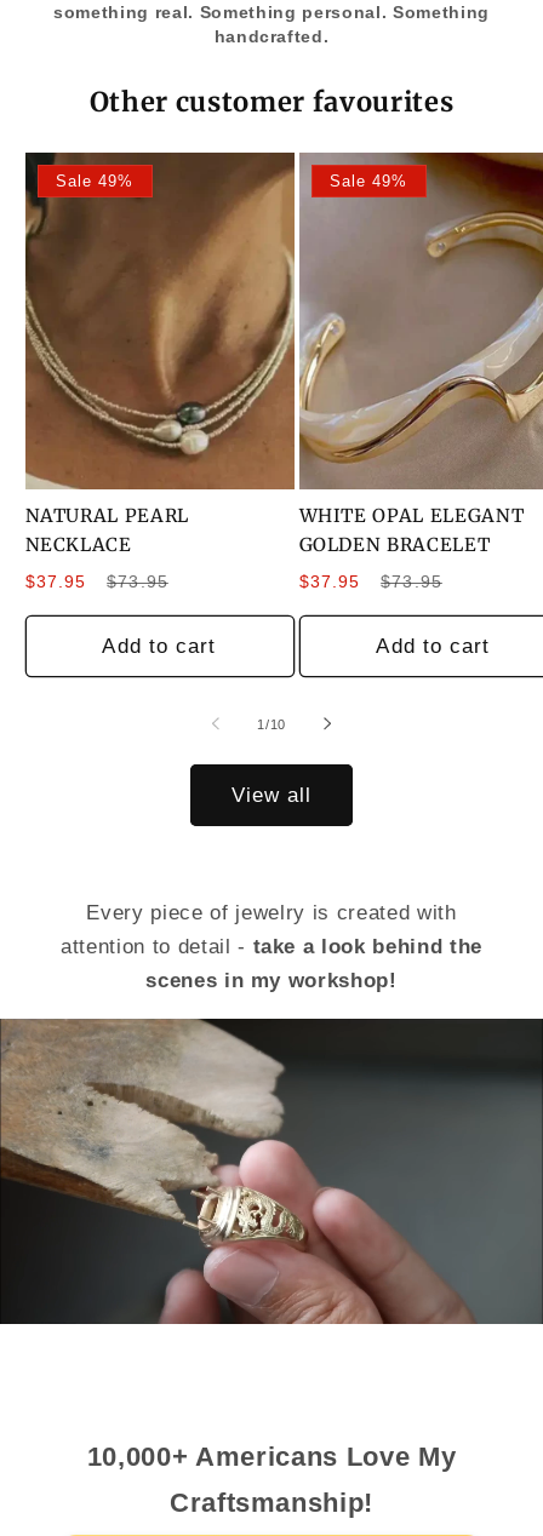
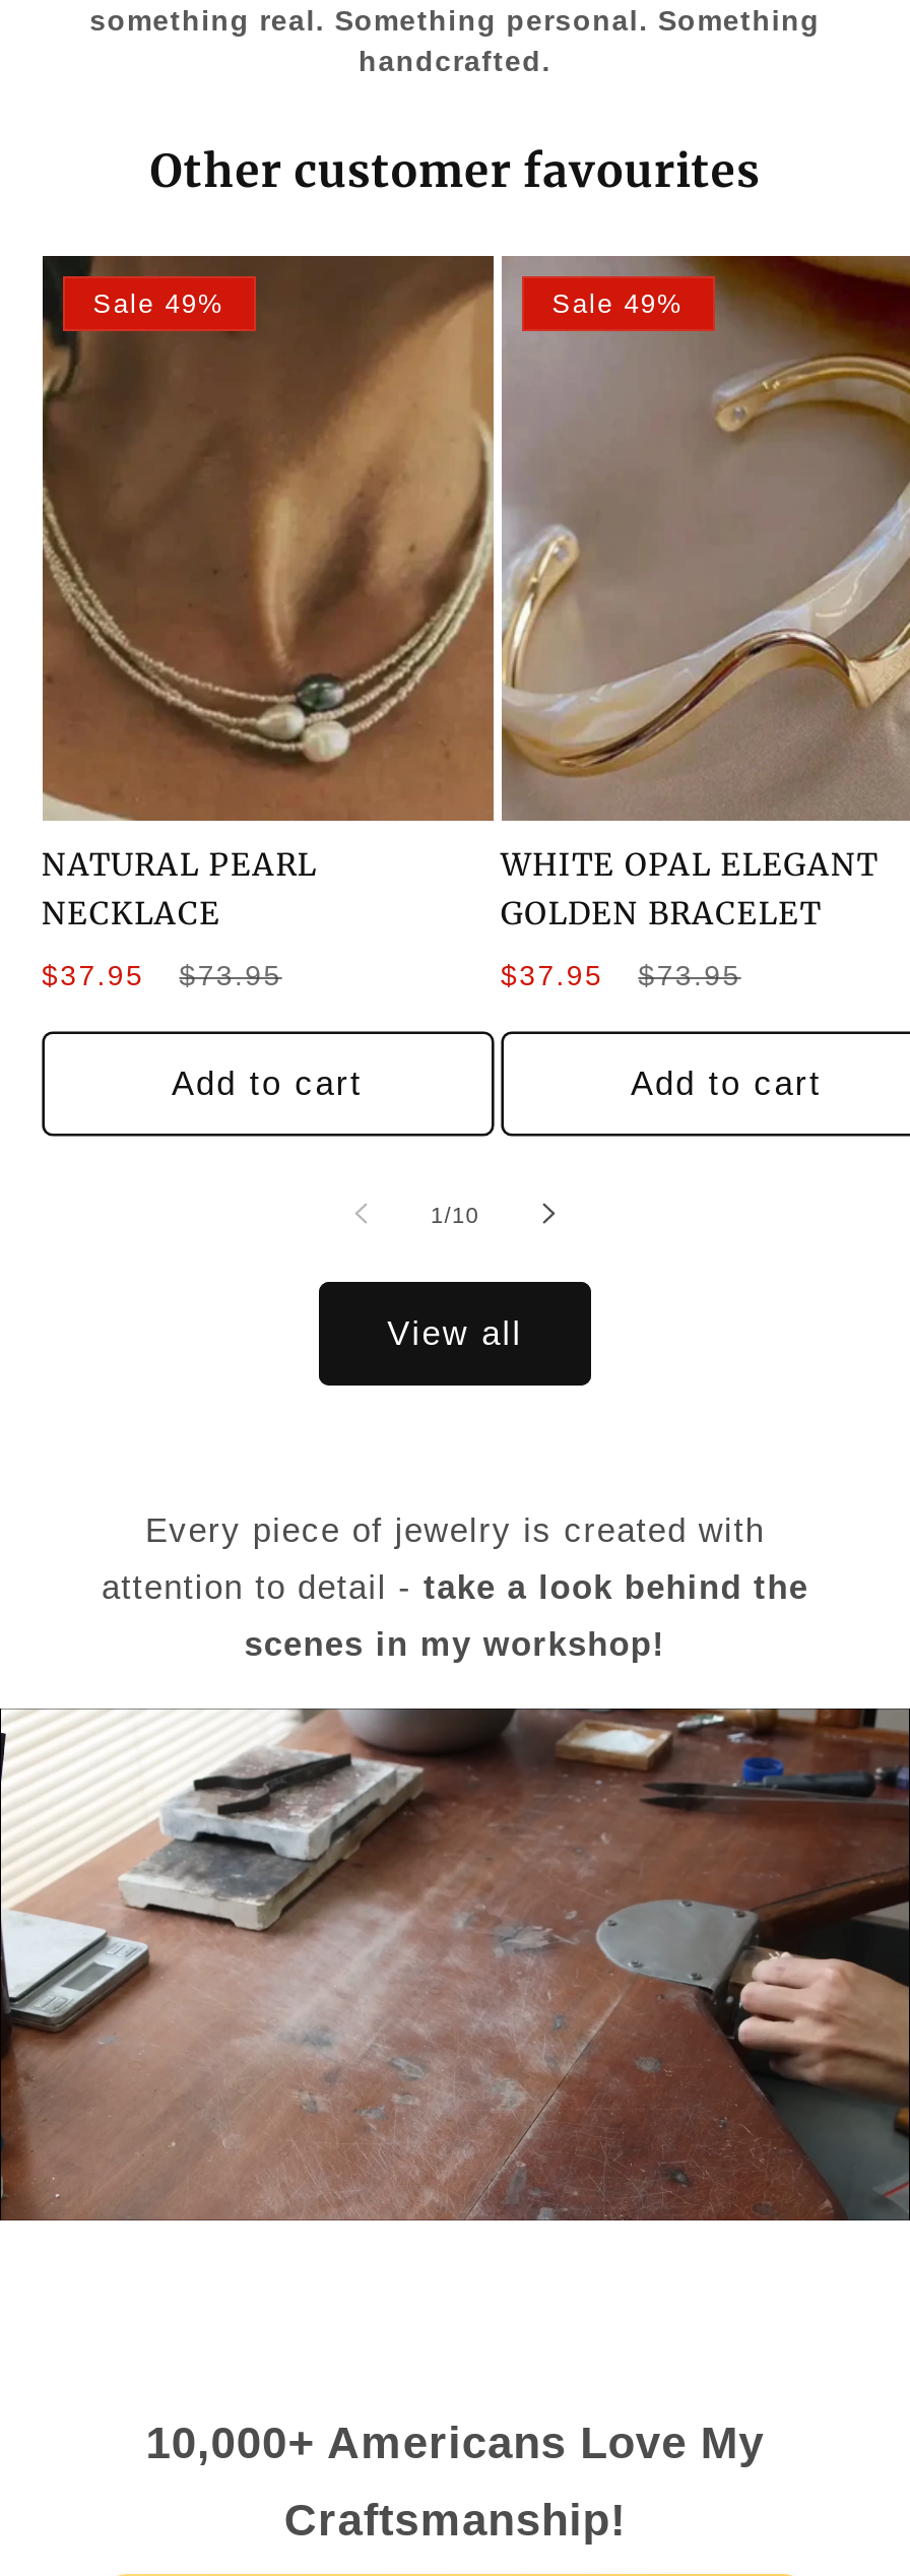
[4,1018,539,1325] [image] -> [6,1706,904,2223] [image]

